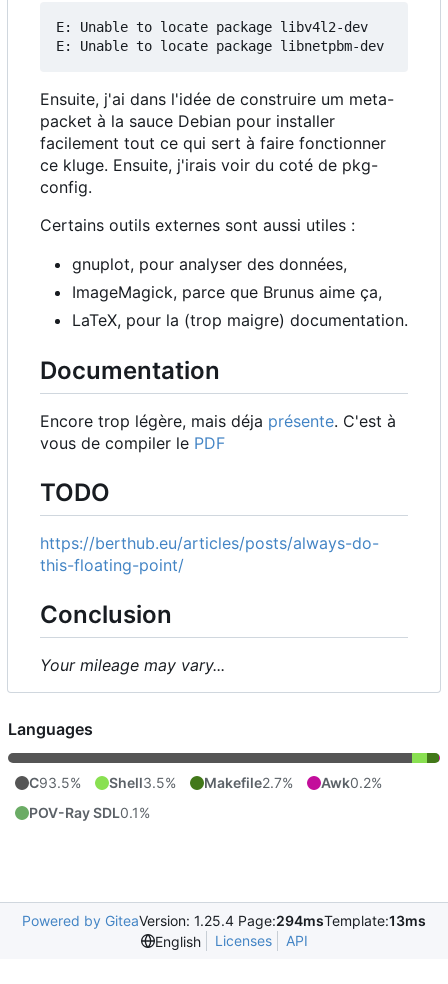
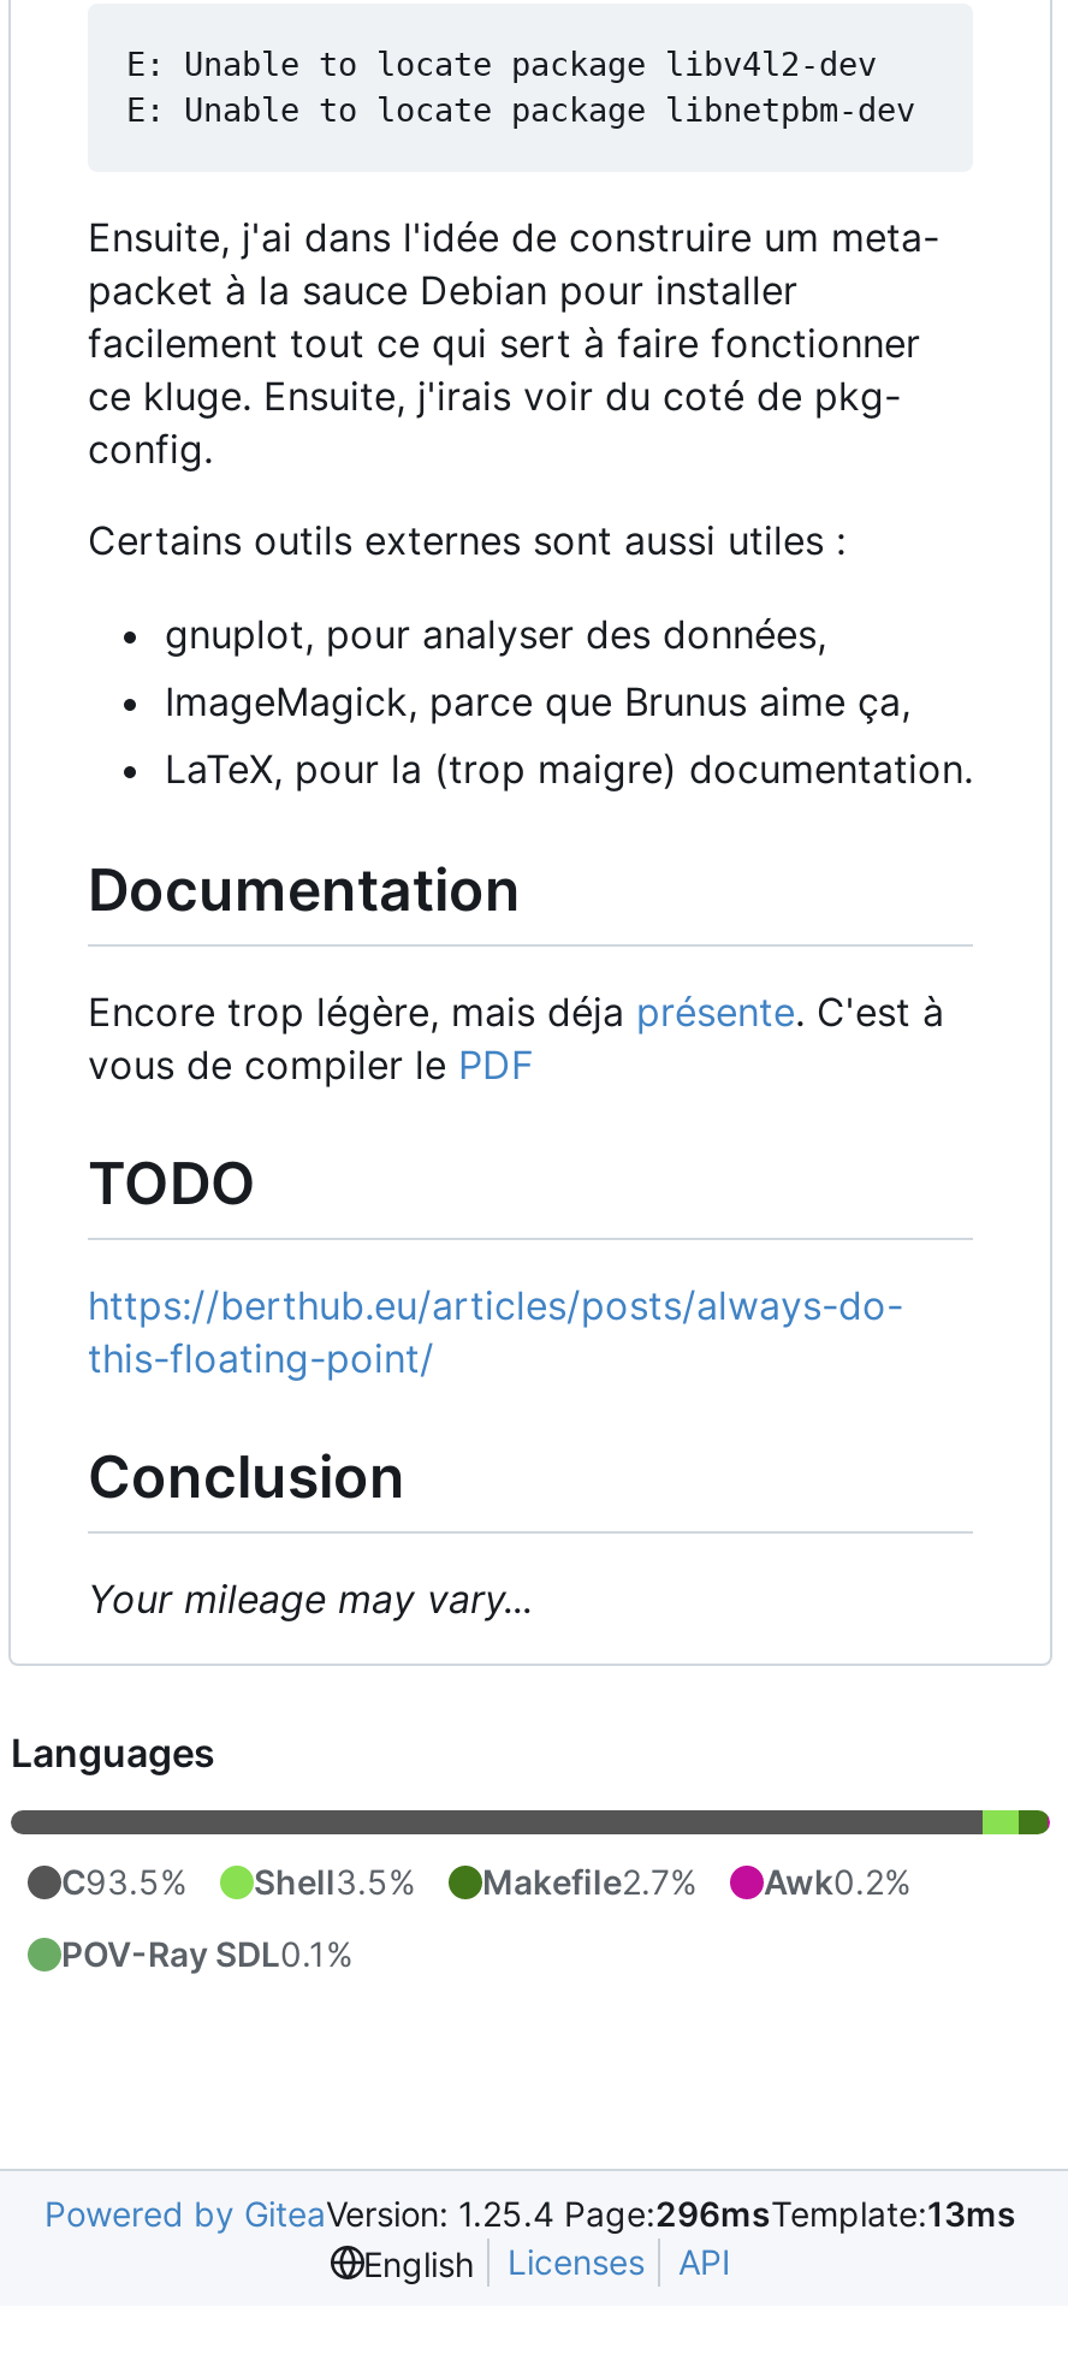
[22,912,426,929] Powered by GiteaVersion: 1.25.4 Page:294msTemplate:13ms -> [44,2193,1016,2234] Powered by GiteaVersion: 1.25.4 Page:296msTemplate:13ms

